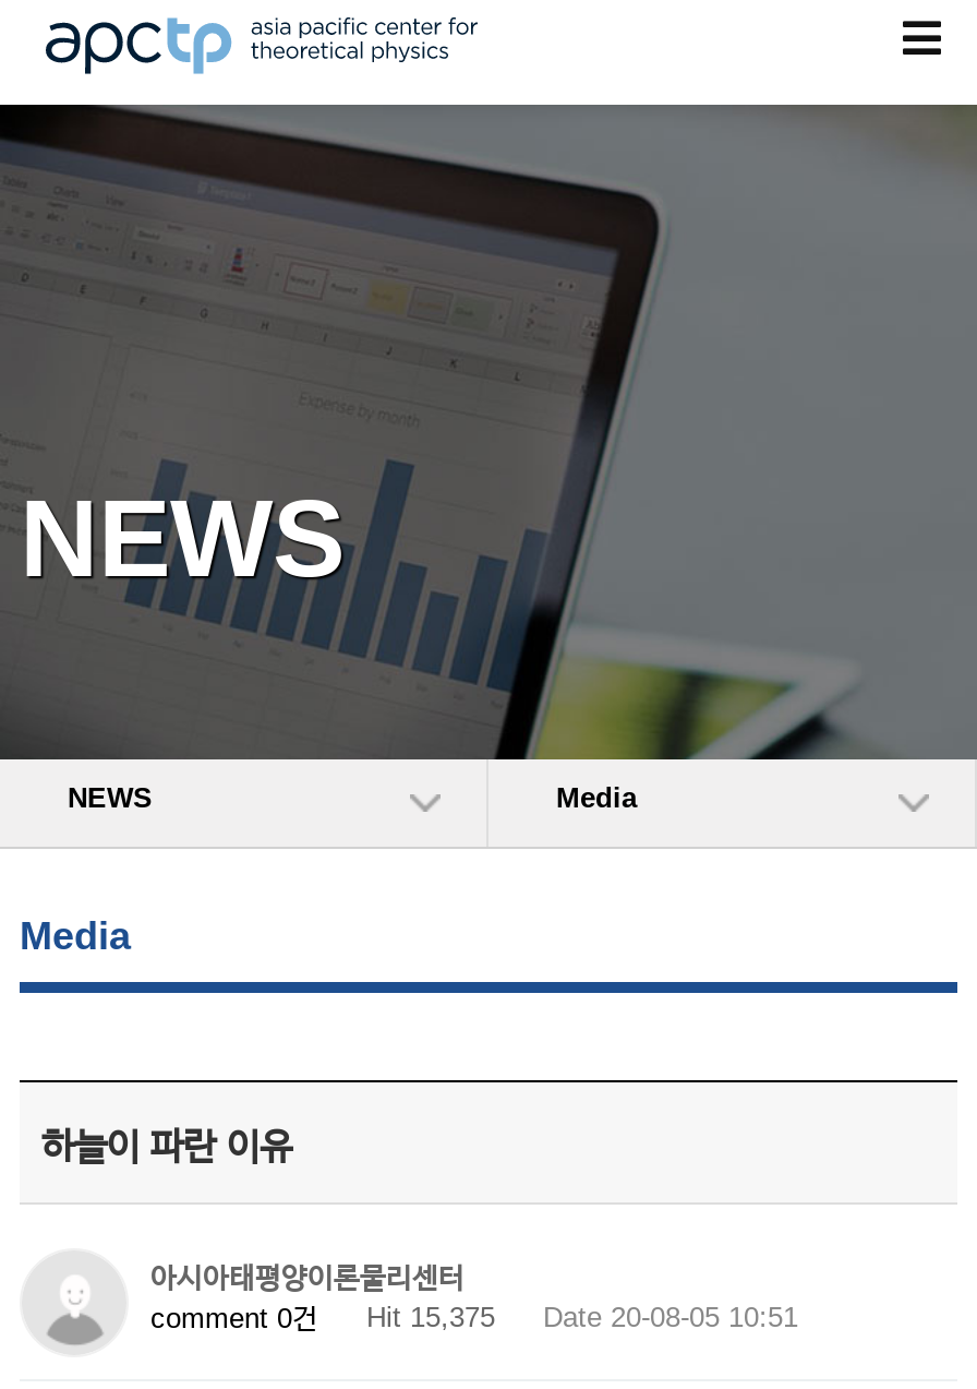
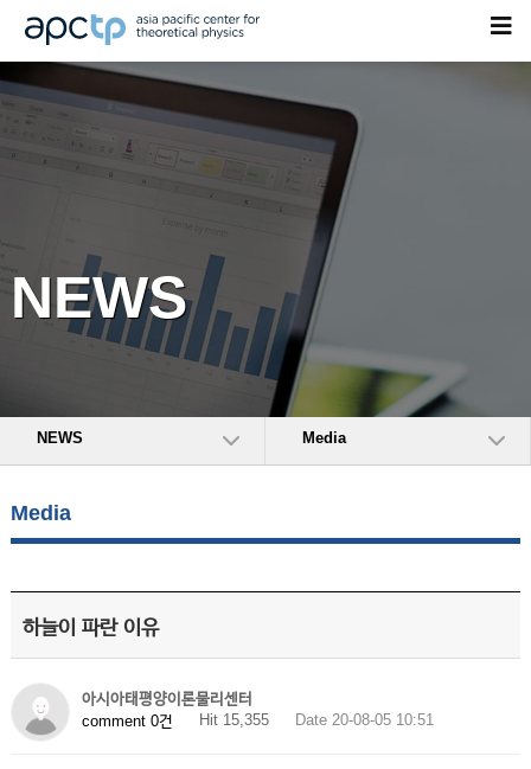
[150,1301,798,1335] comment 0건 Hit 15,375 Date 20-08-05 10:51 -> [82,711,434,729] comment 0건 Hit 15,355 Date 20-08-05 10:51

